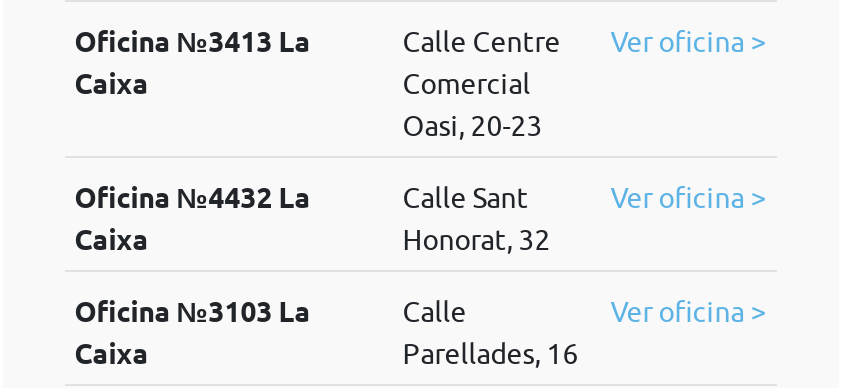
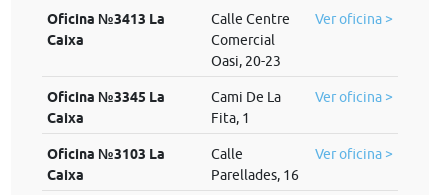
[75,182,311,214] Oficina №4432 La -> [47,89,165,105] Oficina №3345 La
[403,182,551,256] Calle Sant | Honorat, 32 -> [211,89,281,126] Cami De La | Fita, 1

